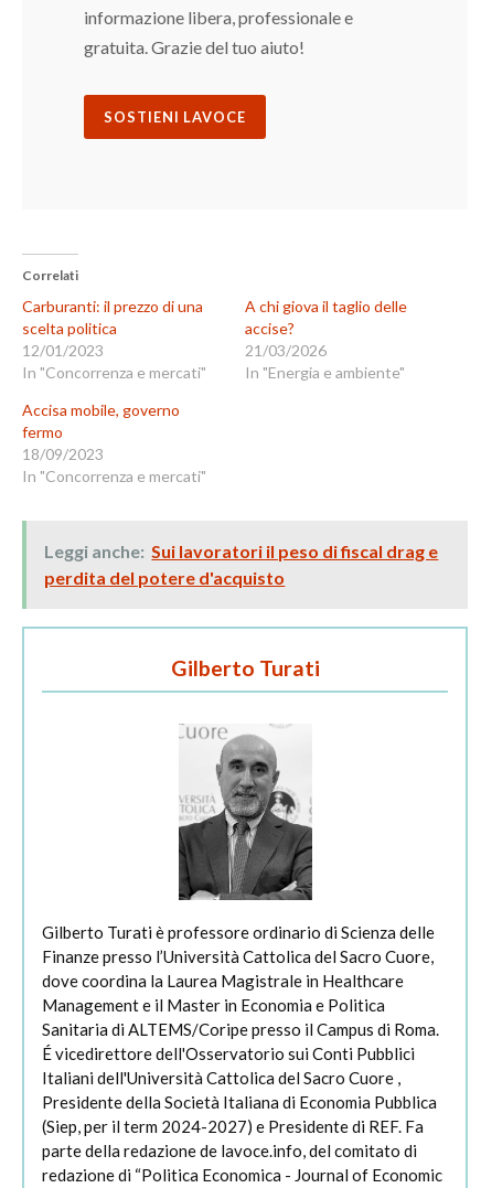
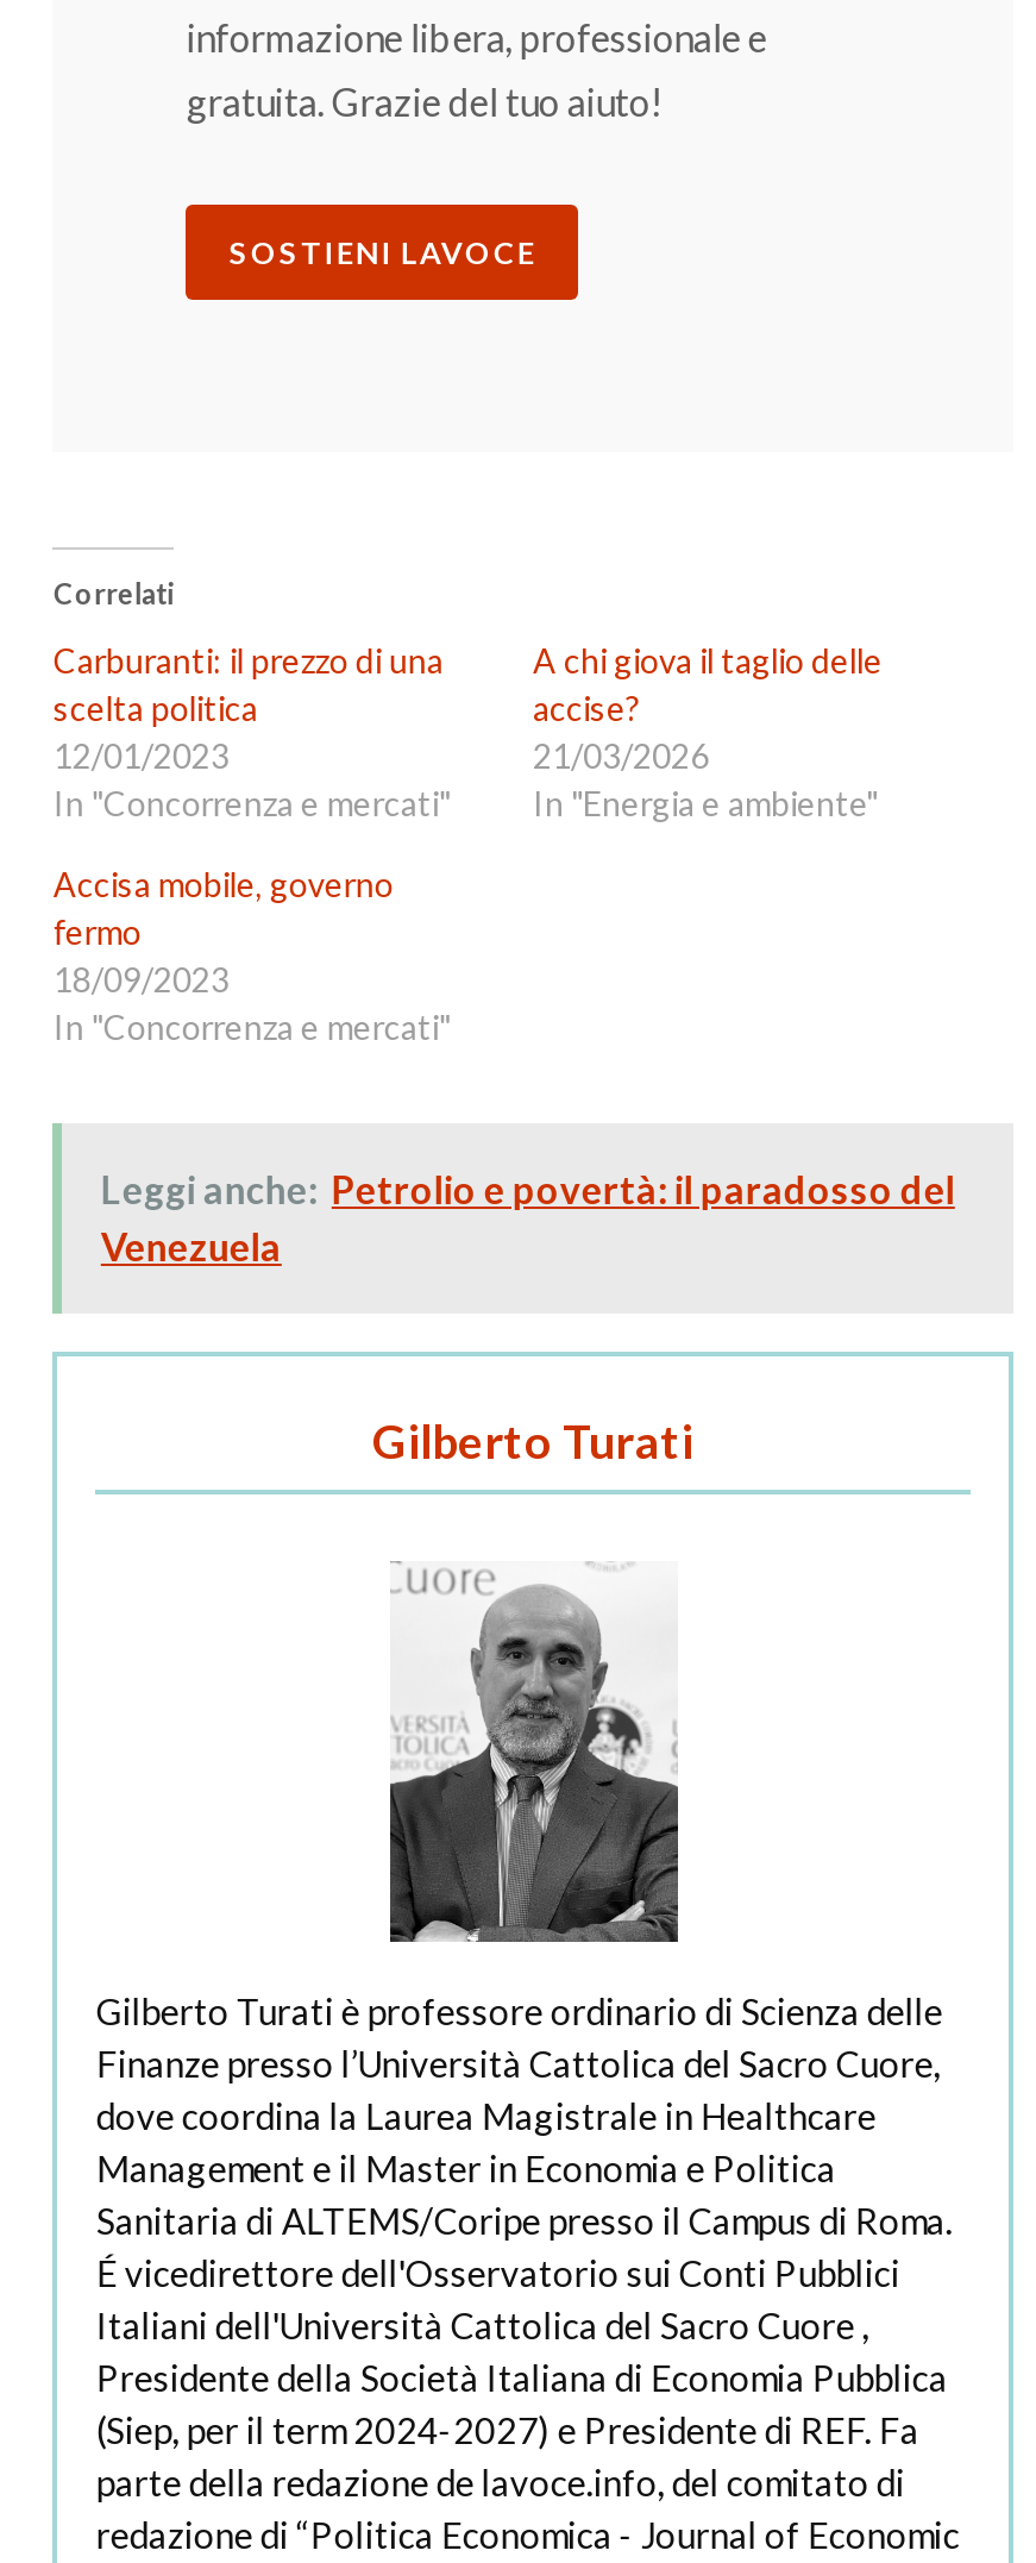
[45,540,438,587] Leggi anche: Sui lavoratori il peso di fiscal drag e | perdita del potere d'acquisto -> [101,1165,955,1267] Leggi anche: Petrolio e povertà: il paradosso del | Venezuela

